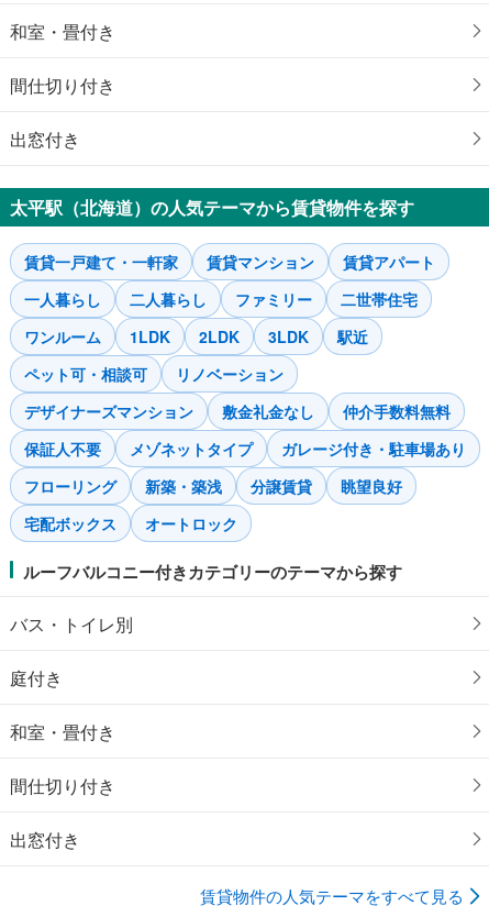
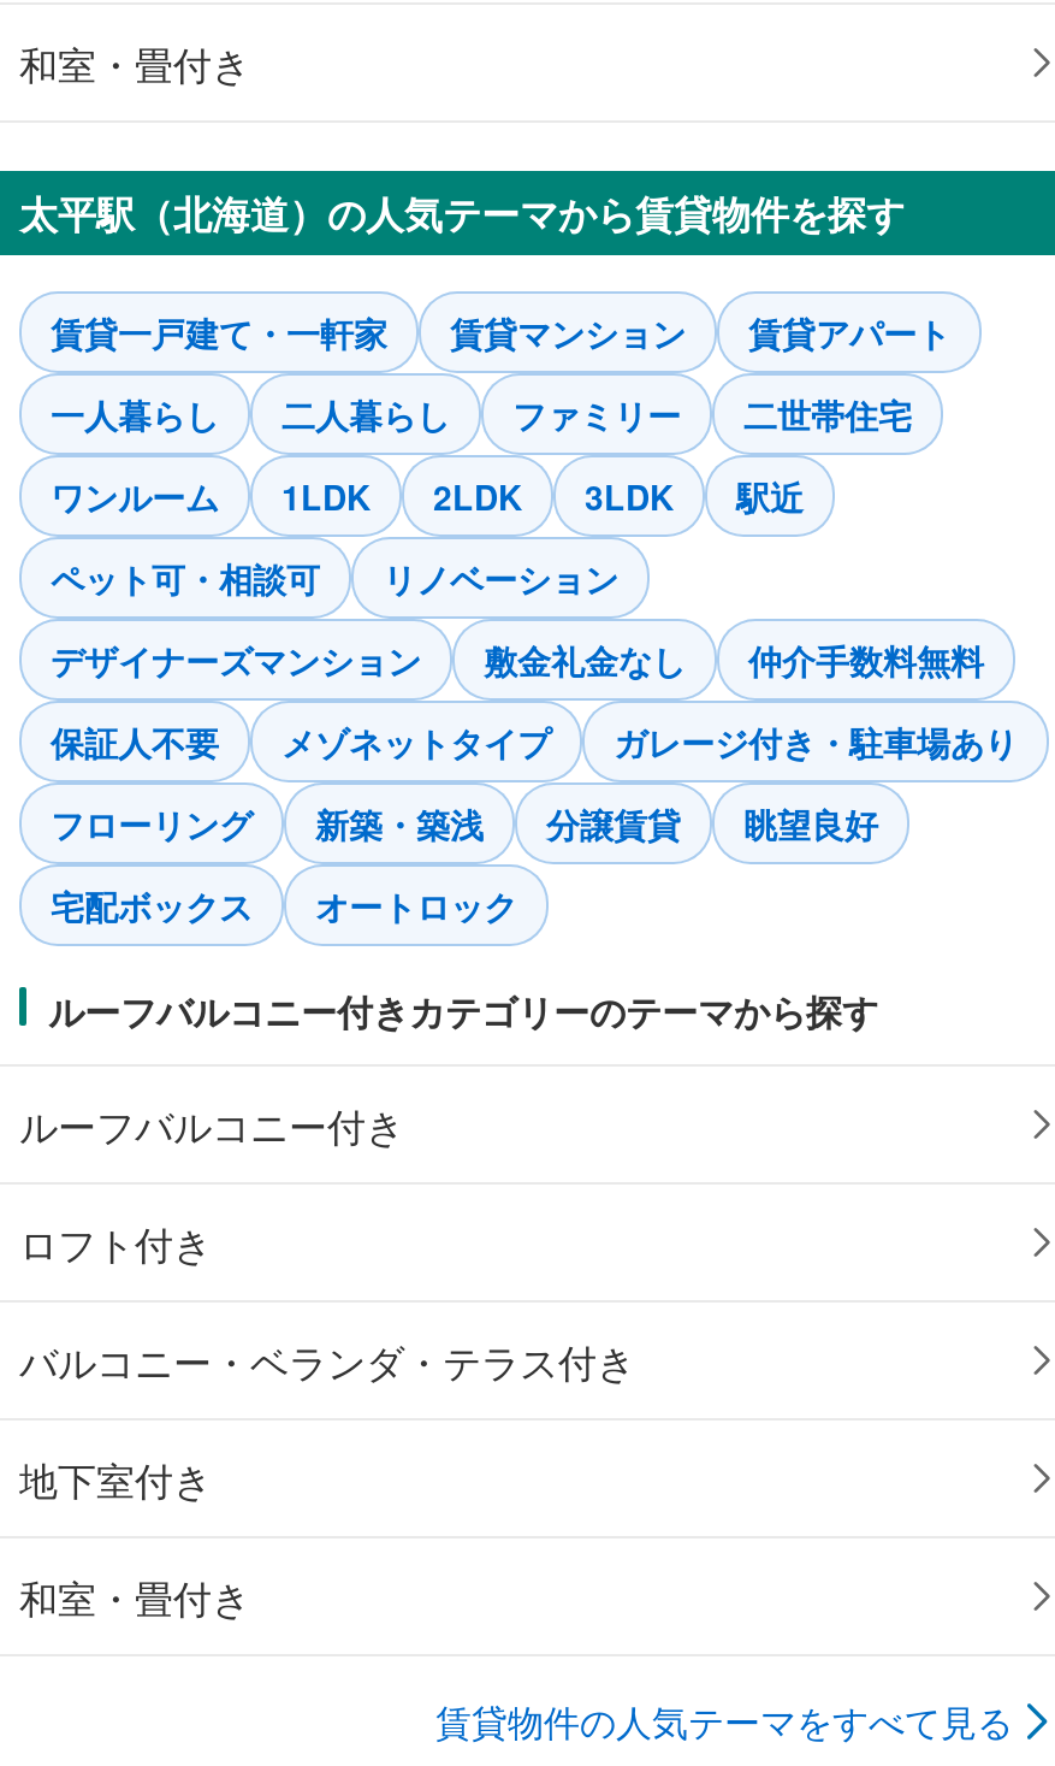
[10,72,115,151] 間仕切り付き | 出窓付き -> none
[10,611,133,690] バス・トイレ別 | 庭付き -> [19,1097,635,1506] ルーフバルコニー付き | ロフト付き | バルコニー・ベランダ・テラス付き | 地下室付き
[10,772,115,852] 間仕切り付き | 出窓付き -> none

